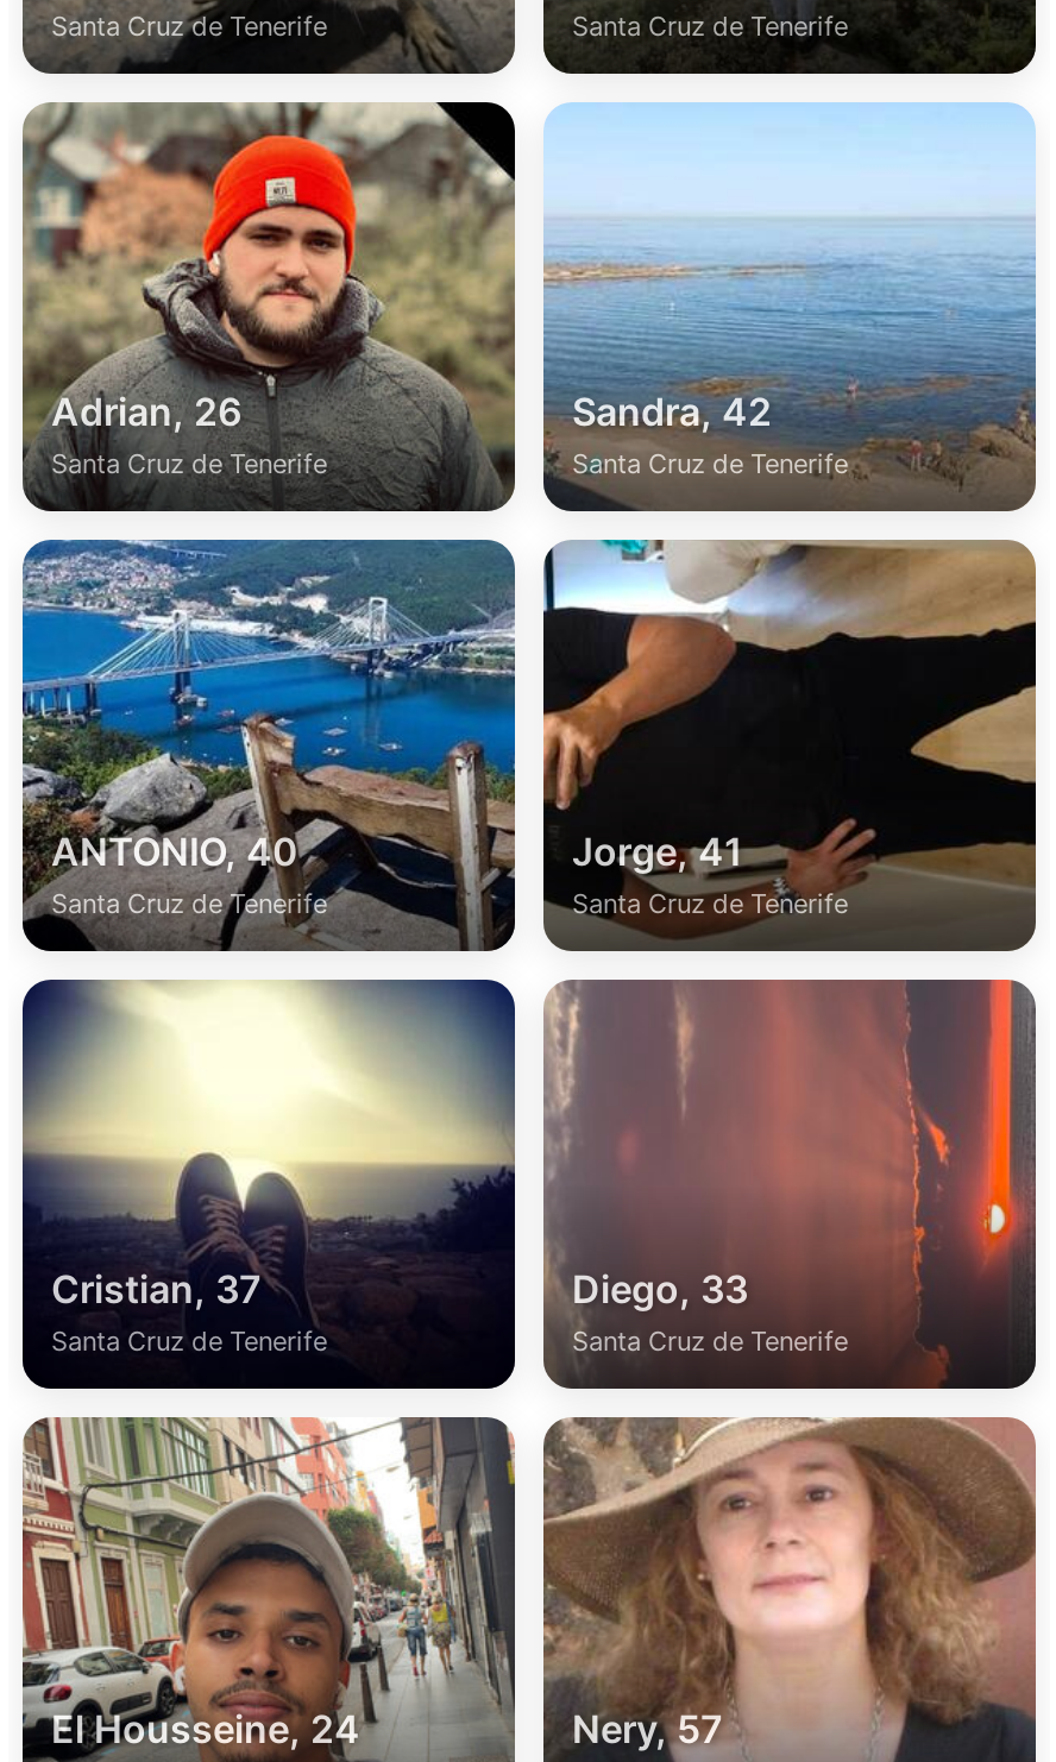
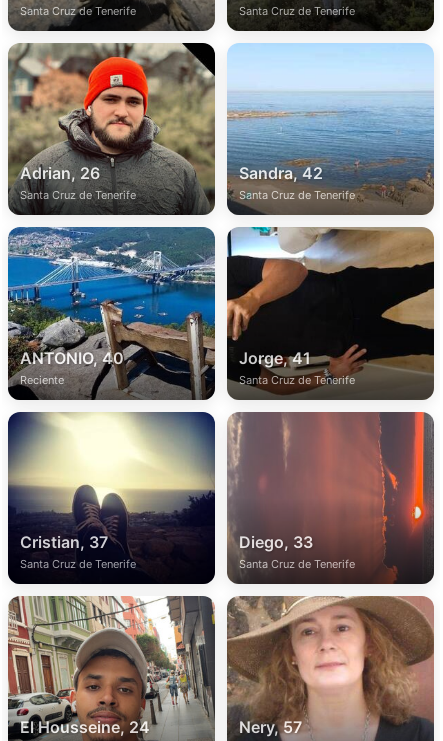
[51,886,327,920] Santa Cruz de Tenerife -> [20,373,64,387] Reciente

